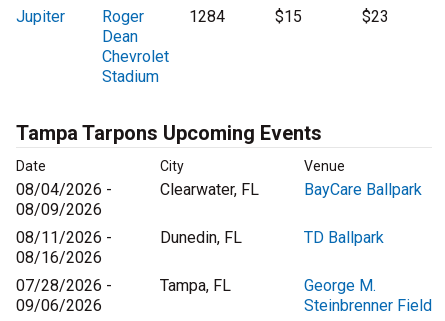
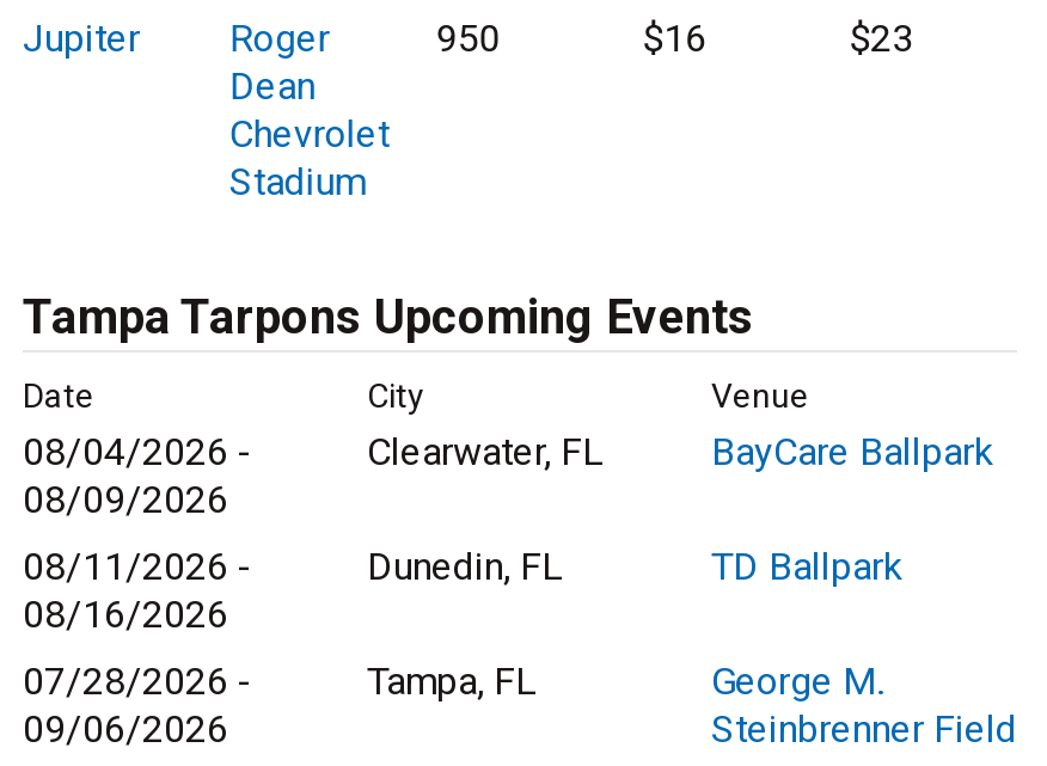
[189,7,225,26] 1284 -> [436,16,500,61] 950
[275,7,302,26] $15 -> [642,16,707,61] $16

